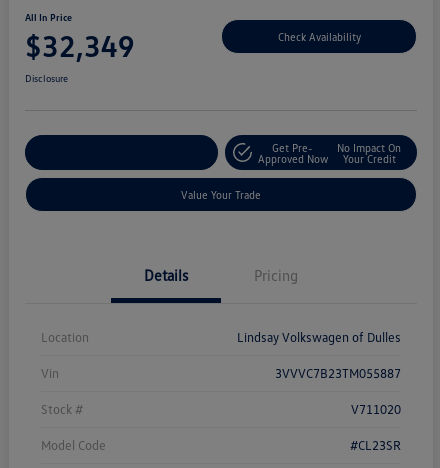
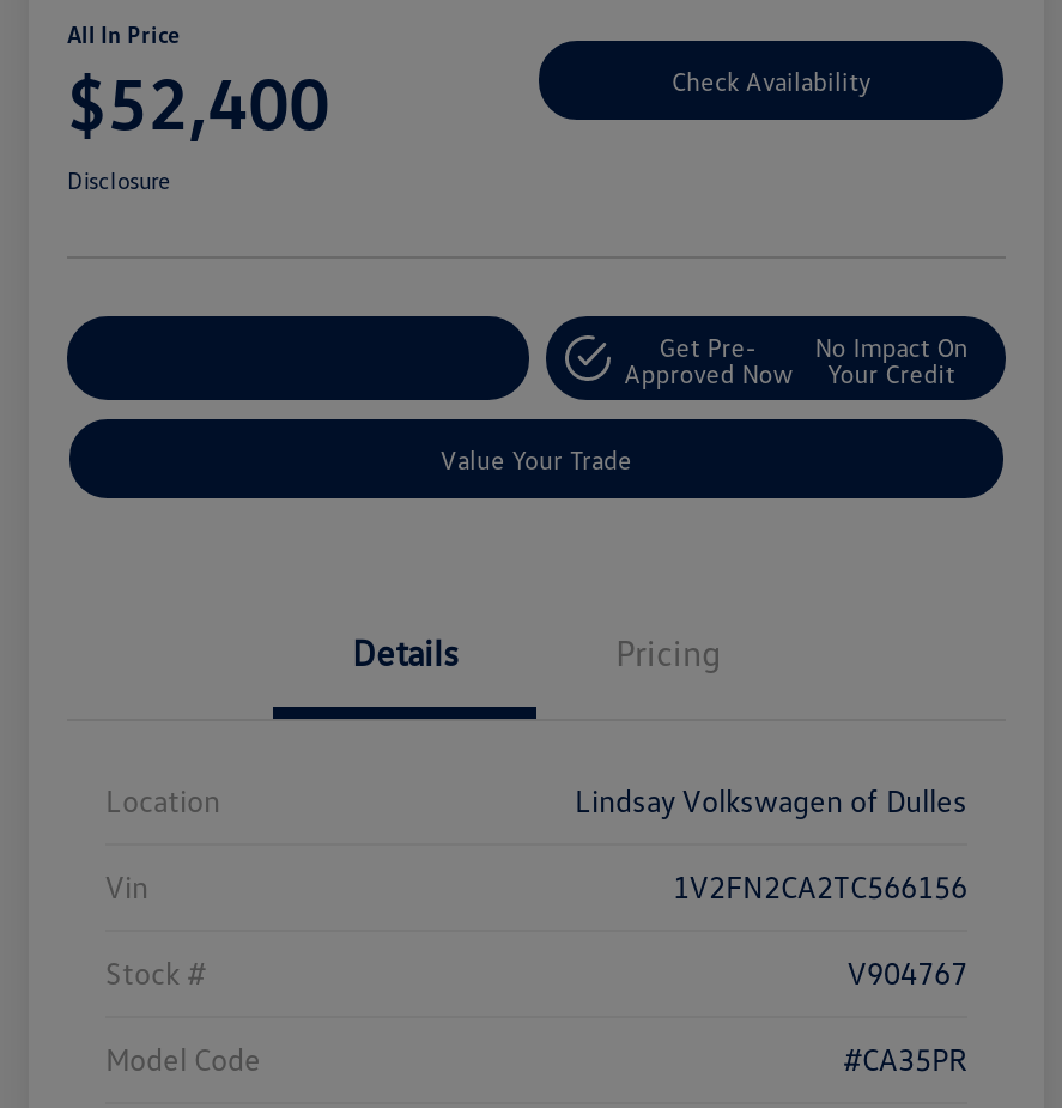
[25,27,135,64] $32,349 -> [67,58,330,147] $52,400
[275,365,401,381] 3VVVC7B23TM055887 -> [673,868,967,906] 1V2FN2CA2TC566156
[351,401,401,417] V711020 -> [848,954,967,992] V904767
[350,437,401,453] #CL23SR -> [843,1040,967,1079] #CA35PR

